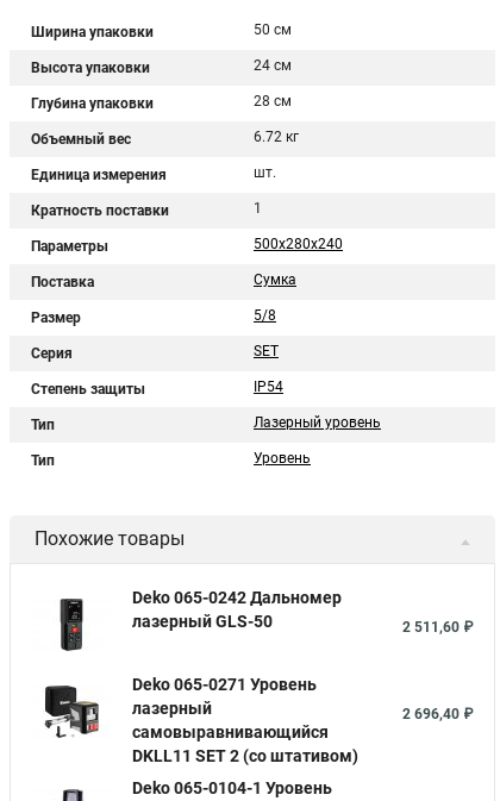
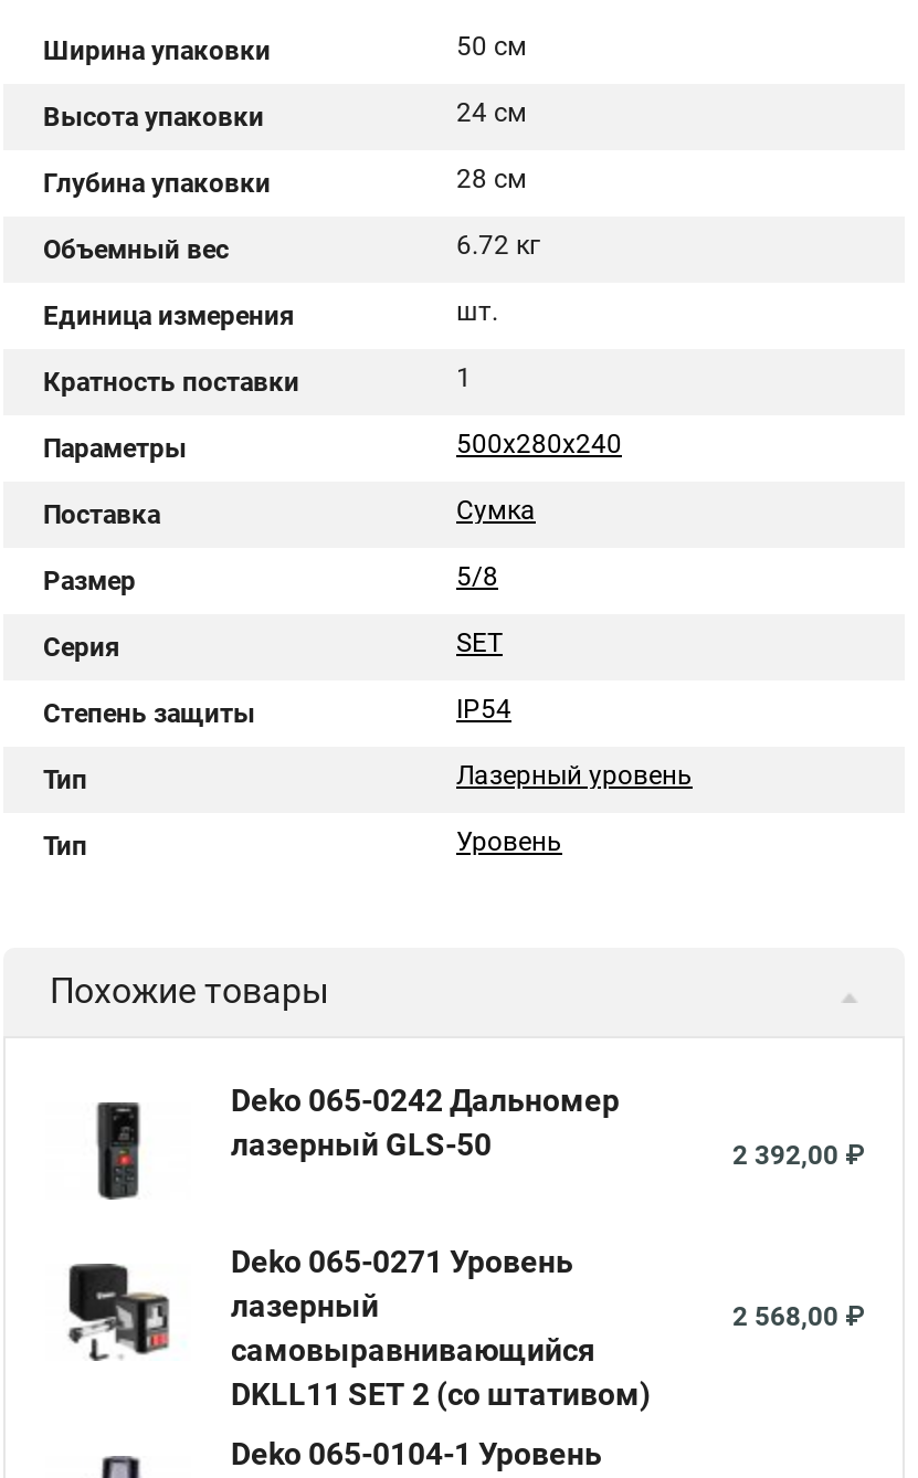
[402,619,473,636] 2 511,60 ₽ -> [732,1140,863,1171] 2 392,00 ₽
[402,706,473,722] 2 696,40 ₽ -> [732,1301,863,1332] 2 568,00 ₽

